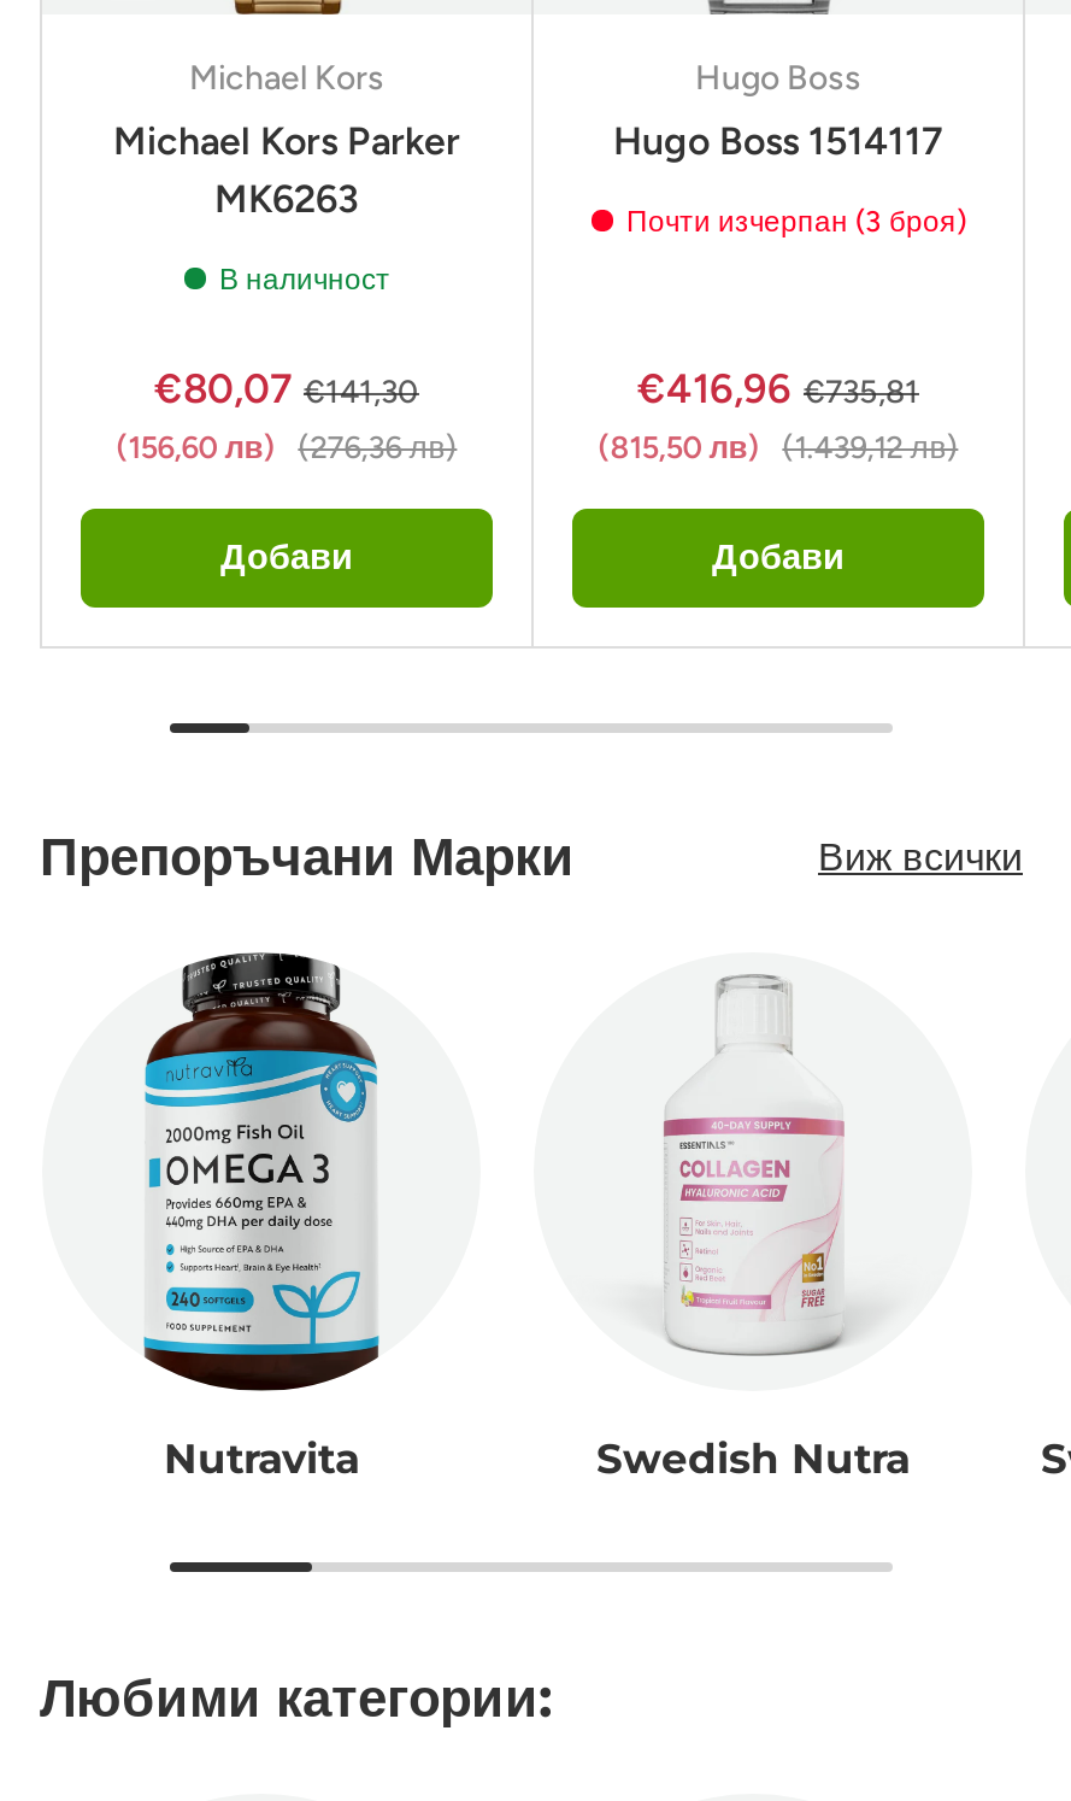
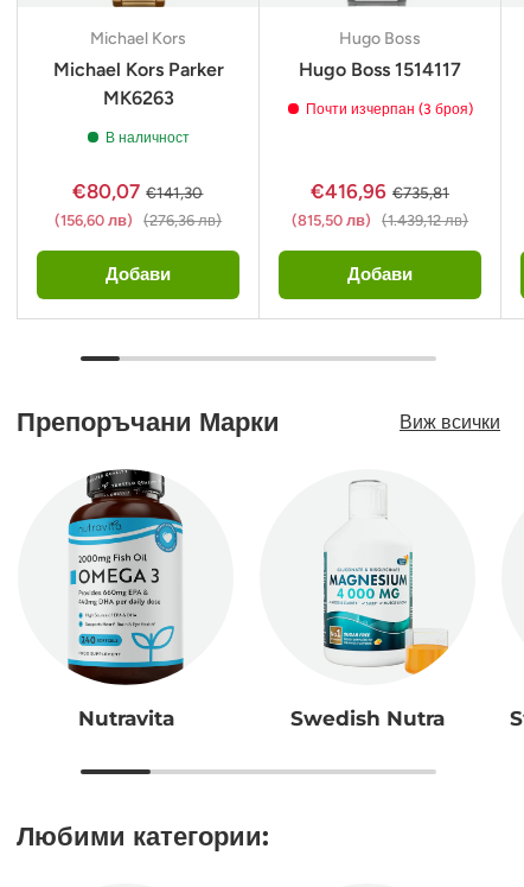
[664,1116,914,1367] [image] -> [324,551,449,676] [image]

